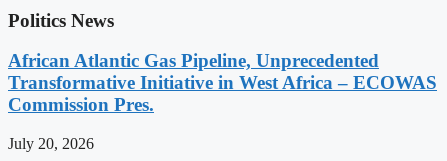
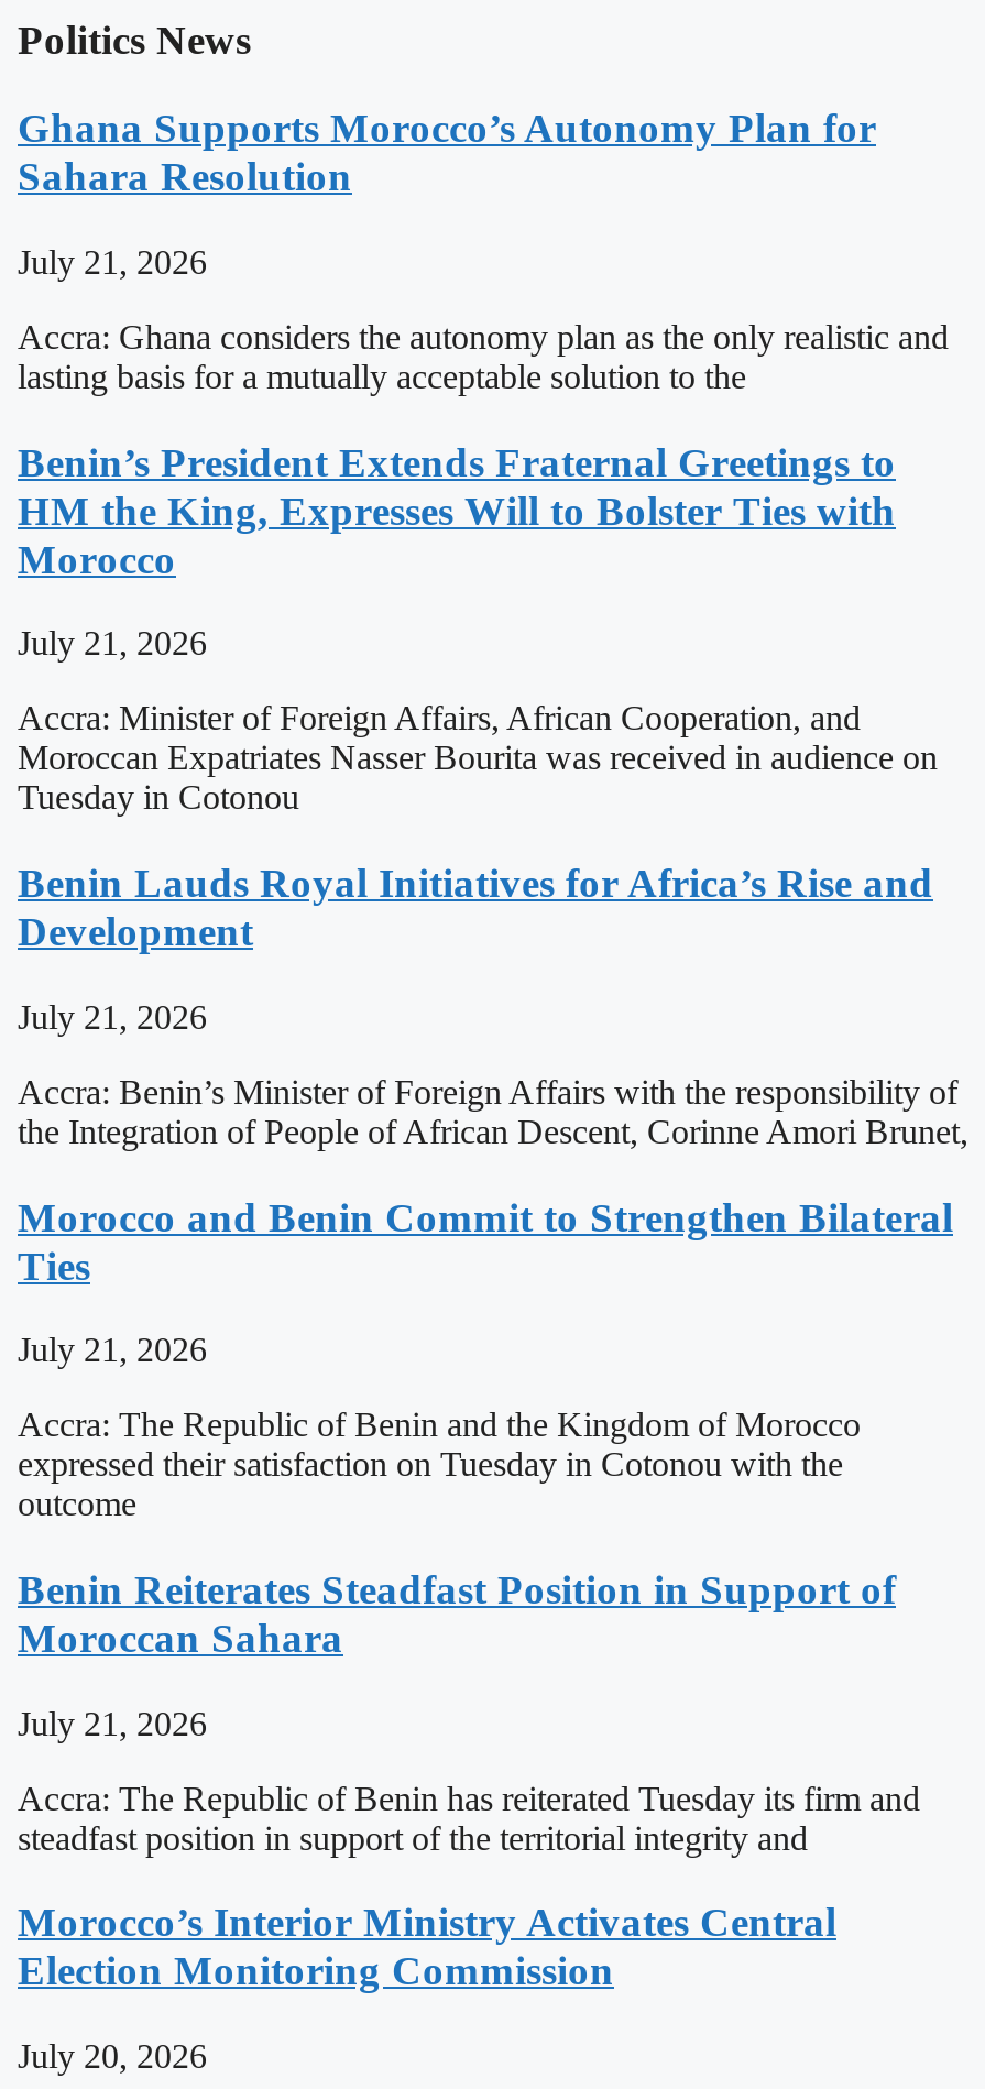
[8,50,437,115] African Atlantic Gas Pipeline, Unprecedented | Transformative Initiative in West Africa – ECOWAS | Commission Pres. -> [18,105,968,1994] Ghana Supports Morocco’s Autonomy Plan for | Sahara Resolution | July 21, 2026 | Accra: Ghana considers the autonomy plan as the only realistic and | lasting basis for a mutually acceptable solution to the | Benin’s President Extends Fraternal Greetings to | HM the King, Expresses Will to Bolster Ties with | Morocco | July 21, 2026 | Accra: Minister of Foreign Affairs, African Cooperation, and | Moroccan Expatriates Nasser Bourita was received in audience on | Tuesday in Cotonou | Benin Lauds Royal Initiatives for Africa’s Rise and | Development | July 21, 2026 | Accra: Benin’s Minister of Foreign Affairs with the responsibility of | the Integration of People of African Descent, Corinne Amori Brunet, | Morocco and Benin Commit to Strengthen Bilateral | Ties | July 21, 2026 | Accra: The Republic of Benin and the Kingdom of Morocco | expressed their satisfaction on Tuesday in Cotonou with the | outcome | Benin Reiterates Steadfast Position in Support of | Moroccan Sahara | July 21, 2026 | Accra: The Republic of Benin has reiterated Tuesday its firm and | steadfast position in support of the territorial integrity and | Morocco’s Interior Ministry Activates Central | Election Monitoring Commission

